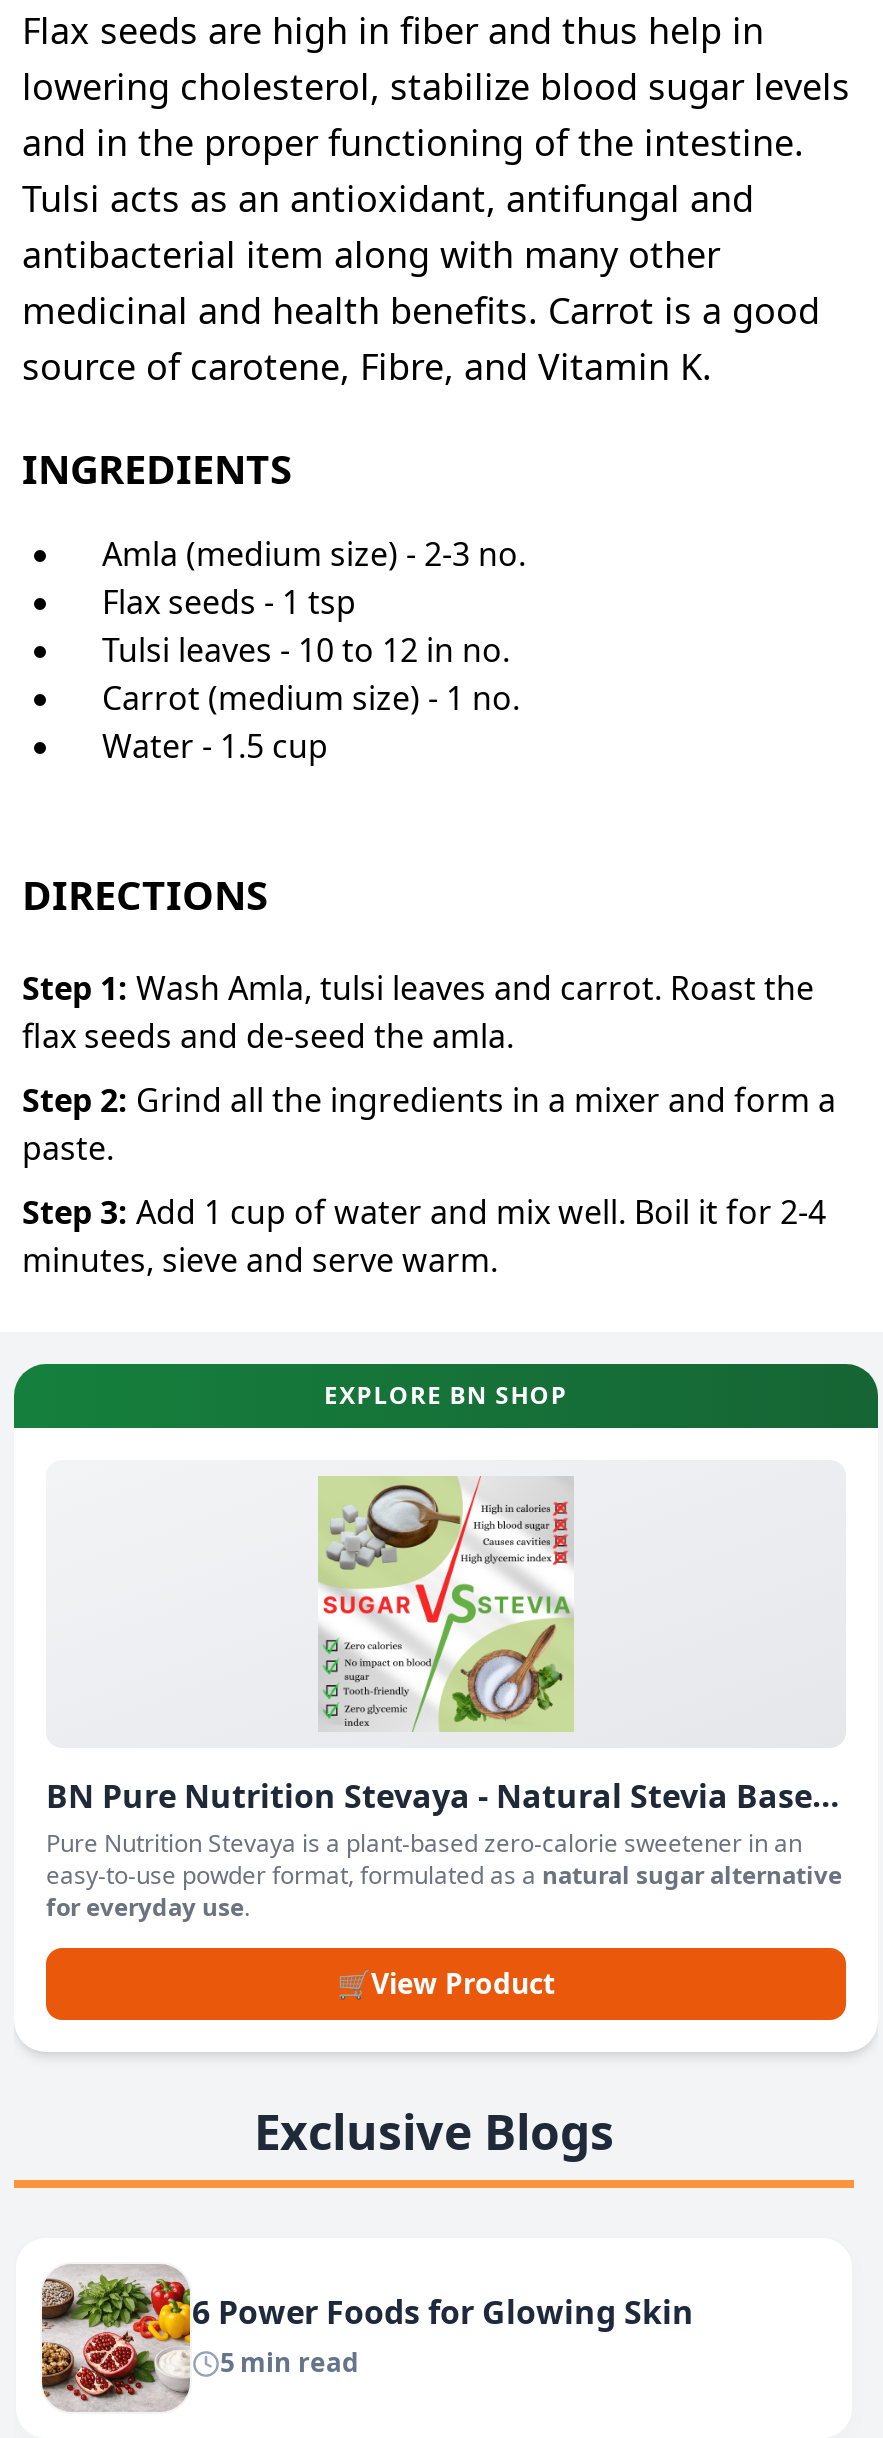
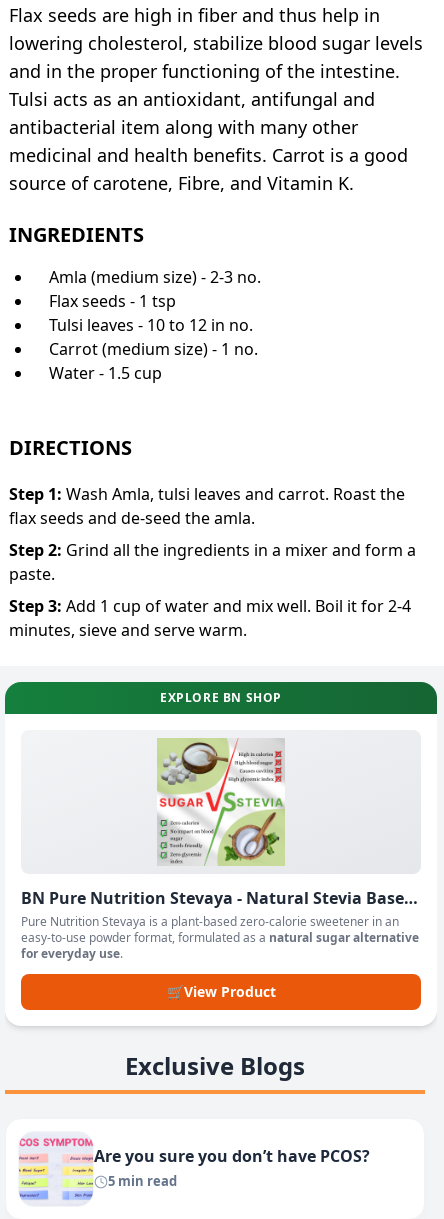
[40,2264,694,2412] [image] | 6 Power Foods for Glowing Skin -> [19,1133,370,1205] [image] | Are you sure you don’t have PCOS?

